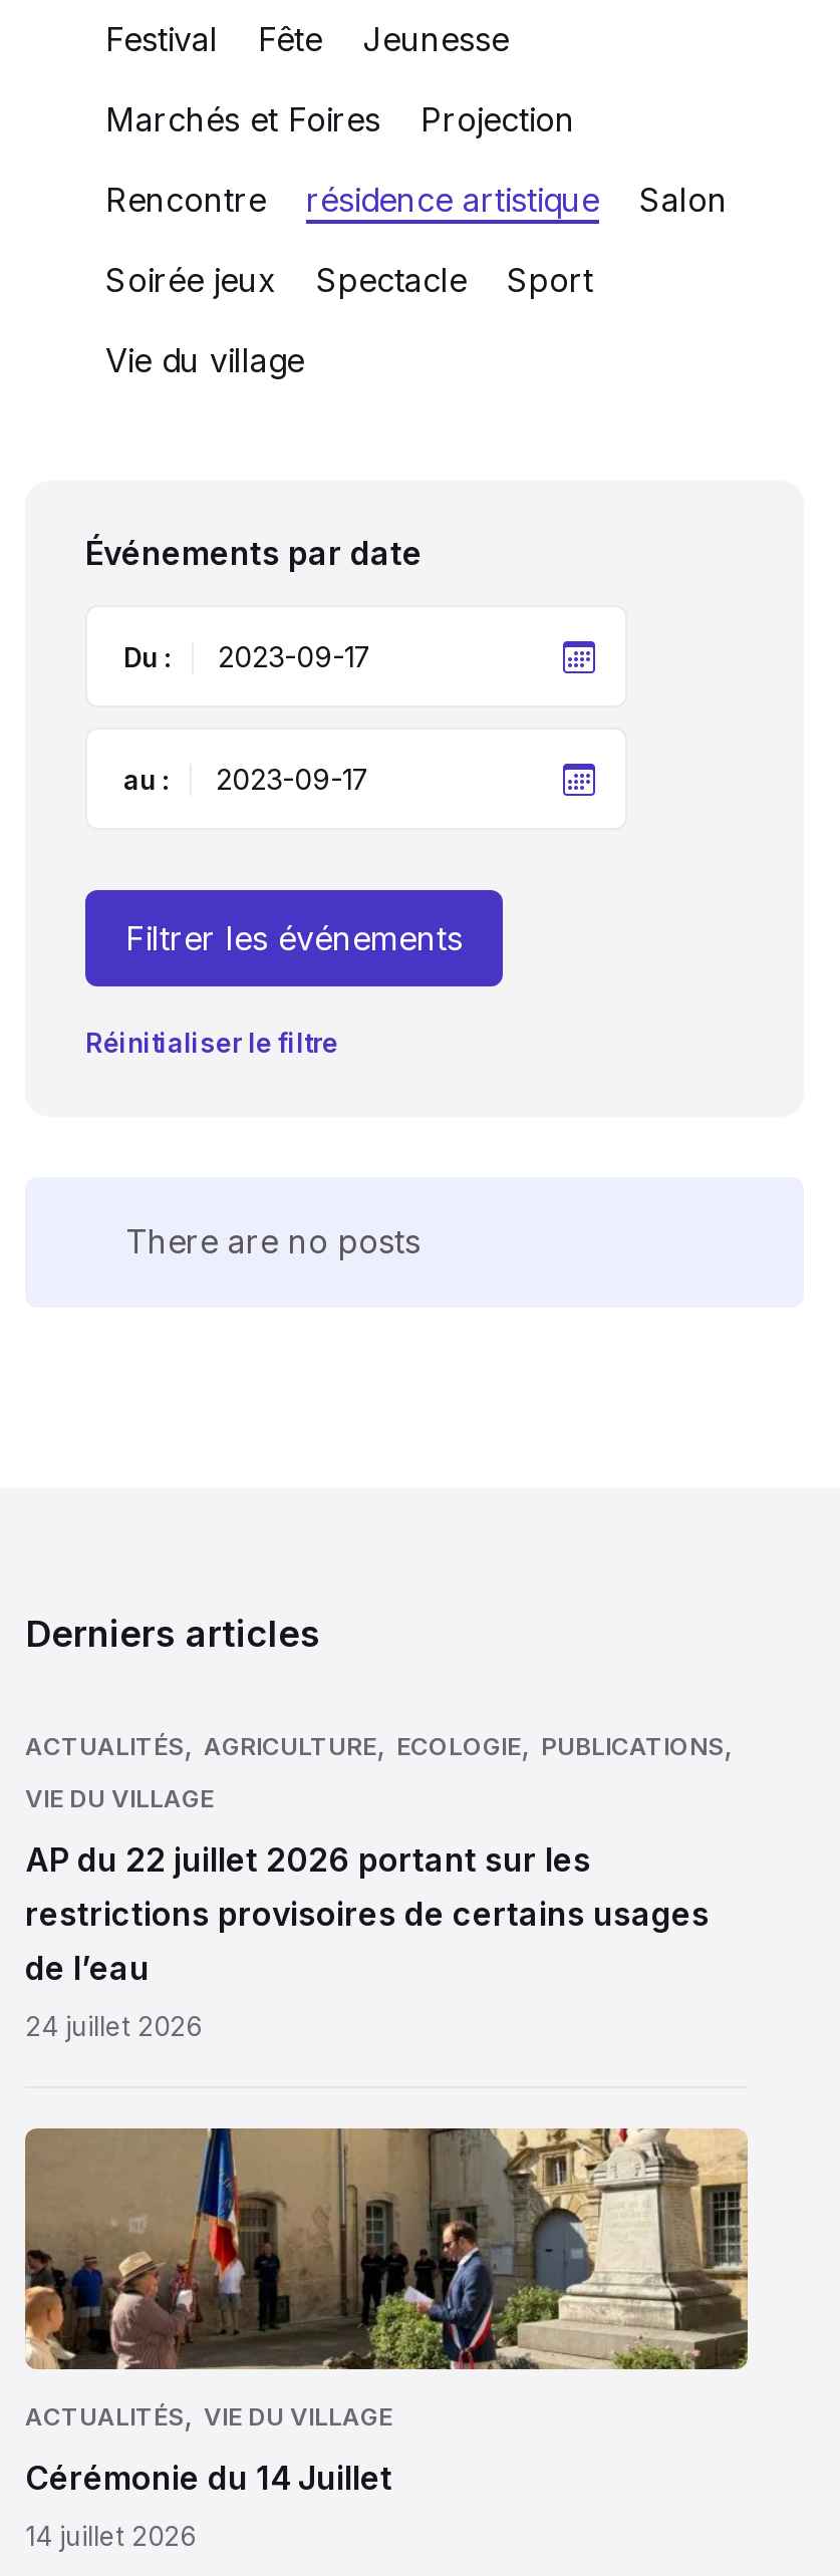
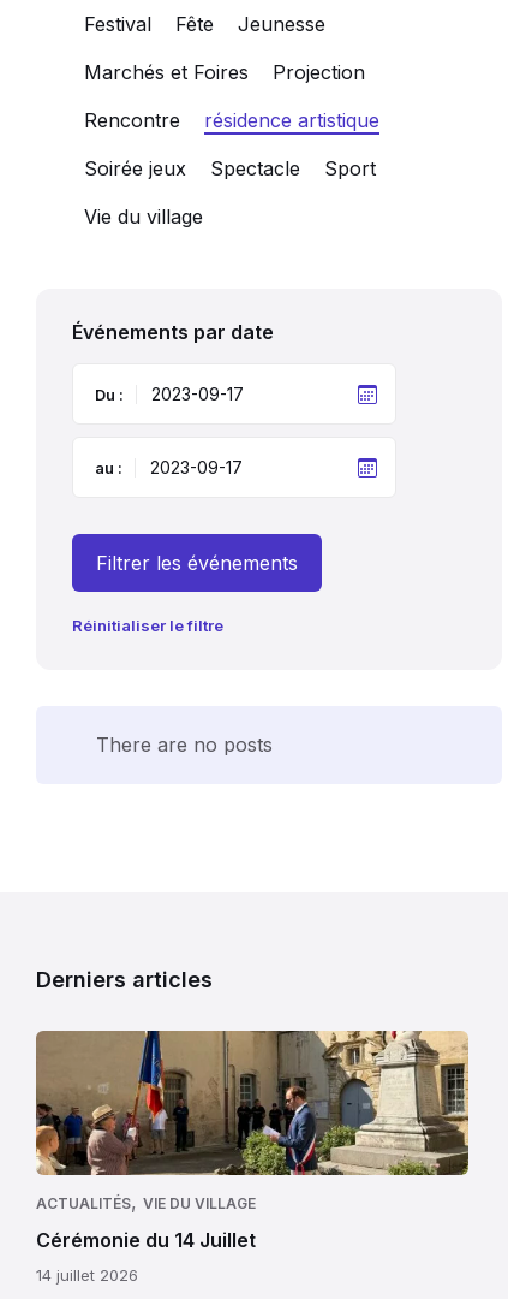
[639,179,728,219] Salon -> none
[25,1722,734,2042] ACTUALITÉS, AGRICULTURE, ECOLOGIE, PUBLICATIONS, | VIE DU VILLAGE | AP du 22 juillet 2026 portant sur les | restrictions provisoires de certains usages | de l’eau | 24 juillet 2026 -> none

